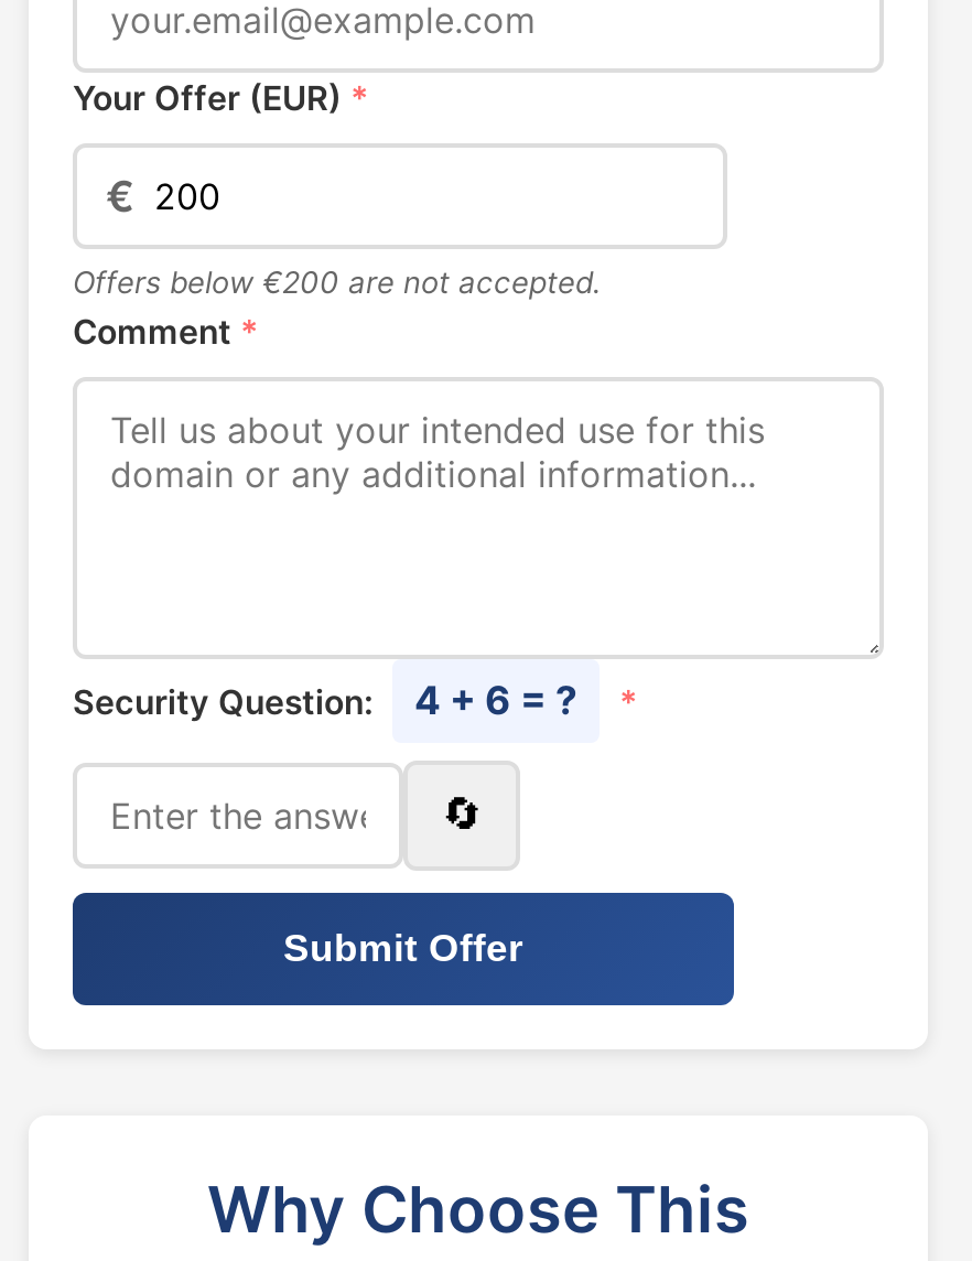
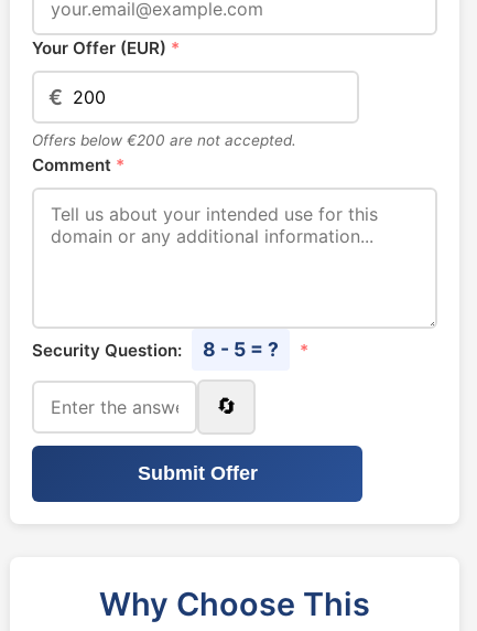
[414,677,577,723] 4 + 6 = ? -> [203,338,279,361] 8 - 5 = ?

